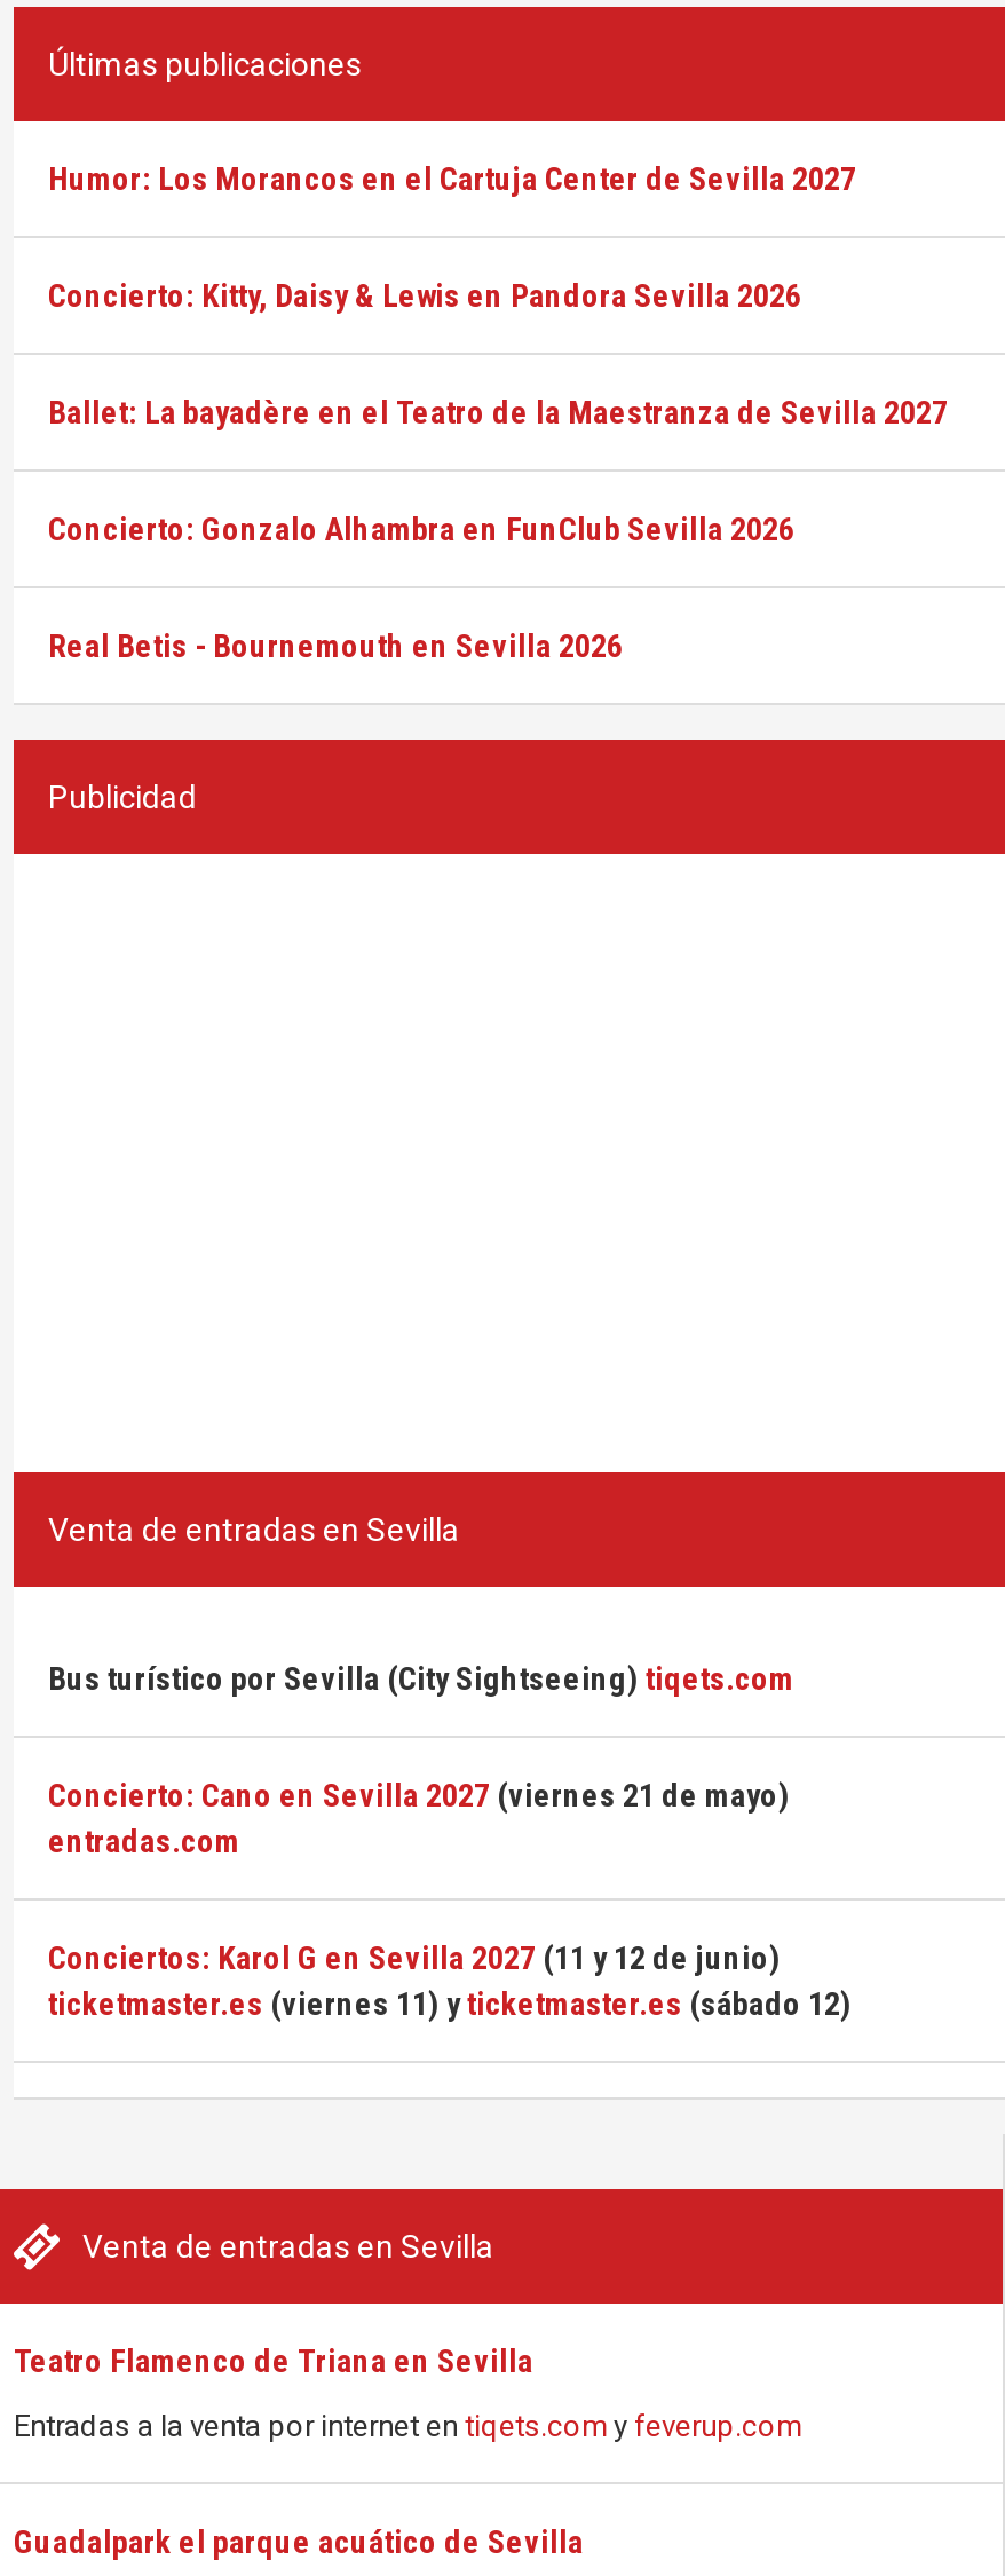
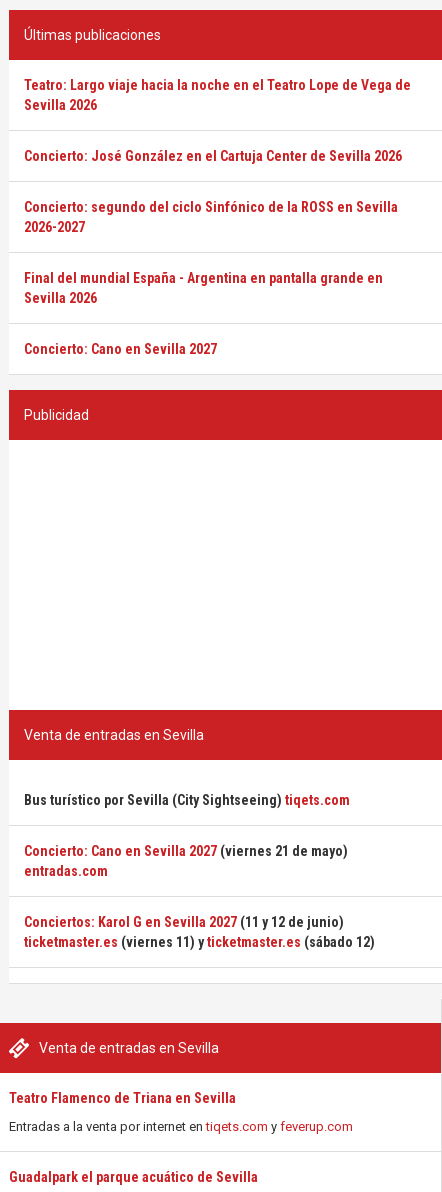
[48,160,856,197] Humor: Los Morancos en el Cartuja Center de Sevilla 2027 -> [24,77,411,113] Teatro: Largo viaje hacia la noche en el Teatro Lope de Vega de | Sevilla 2026
[48,277,801,314] Concierto: Kitty, Daisy & Lewis en Pandora Sevilla 2026 -> [24,148,402,164] Concierto: José González en el Cartuja Center de Sevilla 2026
[48,394,948,430] Ballet: La bayadère en el Teatro de la Maestranza de Sevilla 2027 -> [24,199,398,235] Concierto: segundo del ciclo Sinfónico de la ROSS en Sevilla | 2026-2027
[48,511,794,547] Concierto: Gonzalo Alhambra en FunClub Sevilla 2026 -> [24,270,383,306] Final del mundial España - Argentina en pantalla grande en | Sevilla 2026
[48,627,623,664] Real Betis - Bournemouth en Sevilla 2026 -> [24,341,217,357] Concierto: Cano en Sevilla 2027

